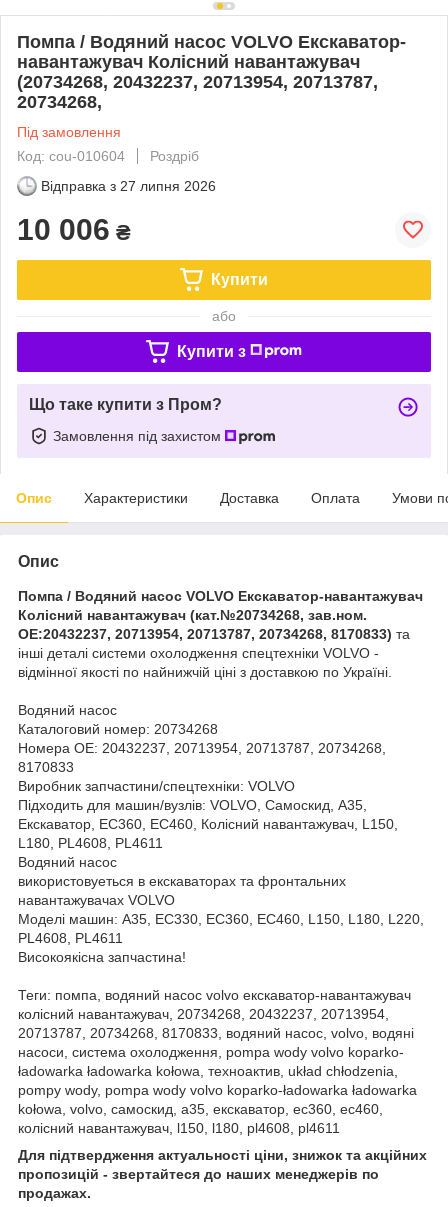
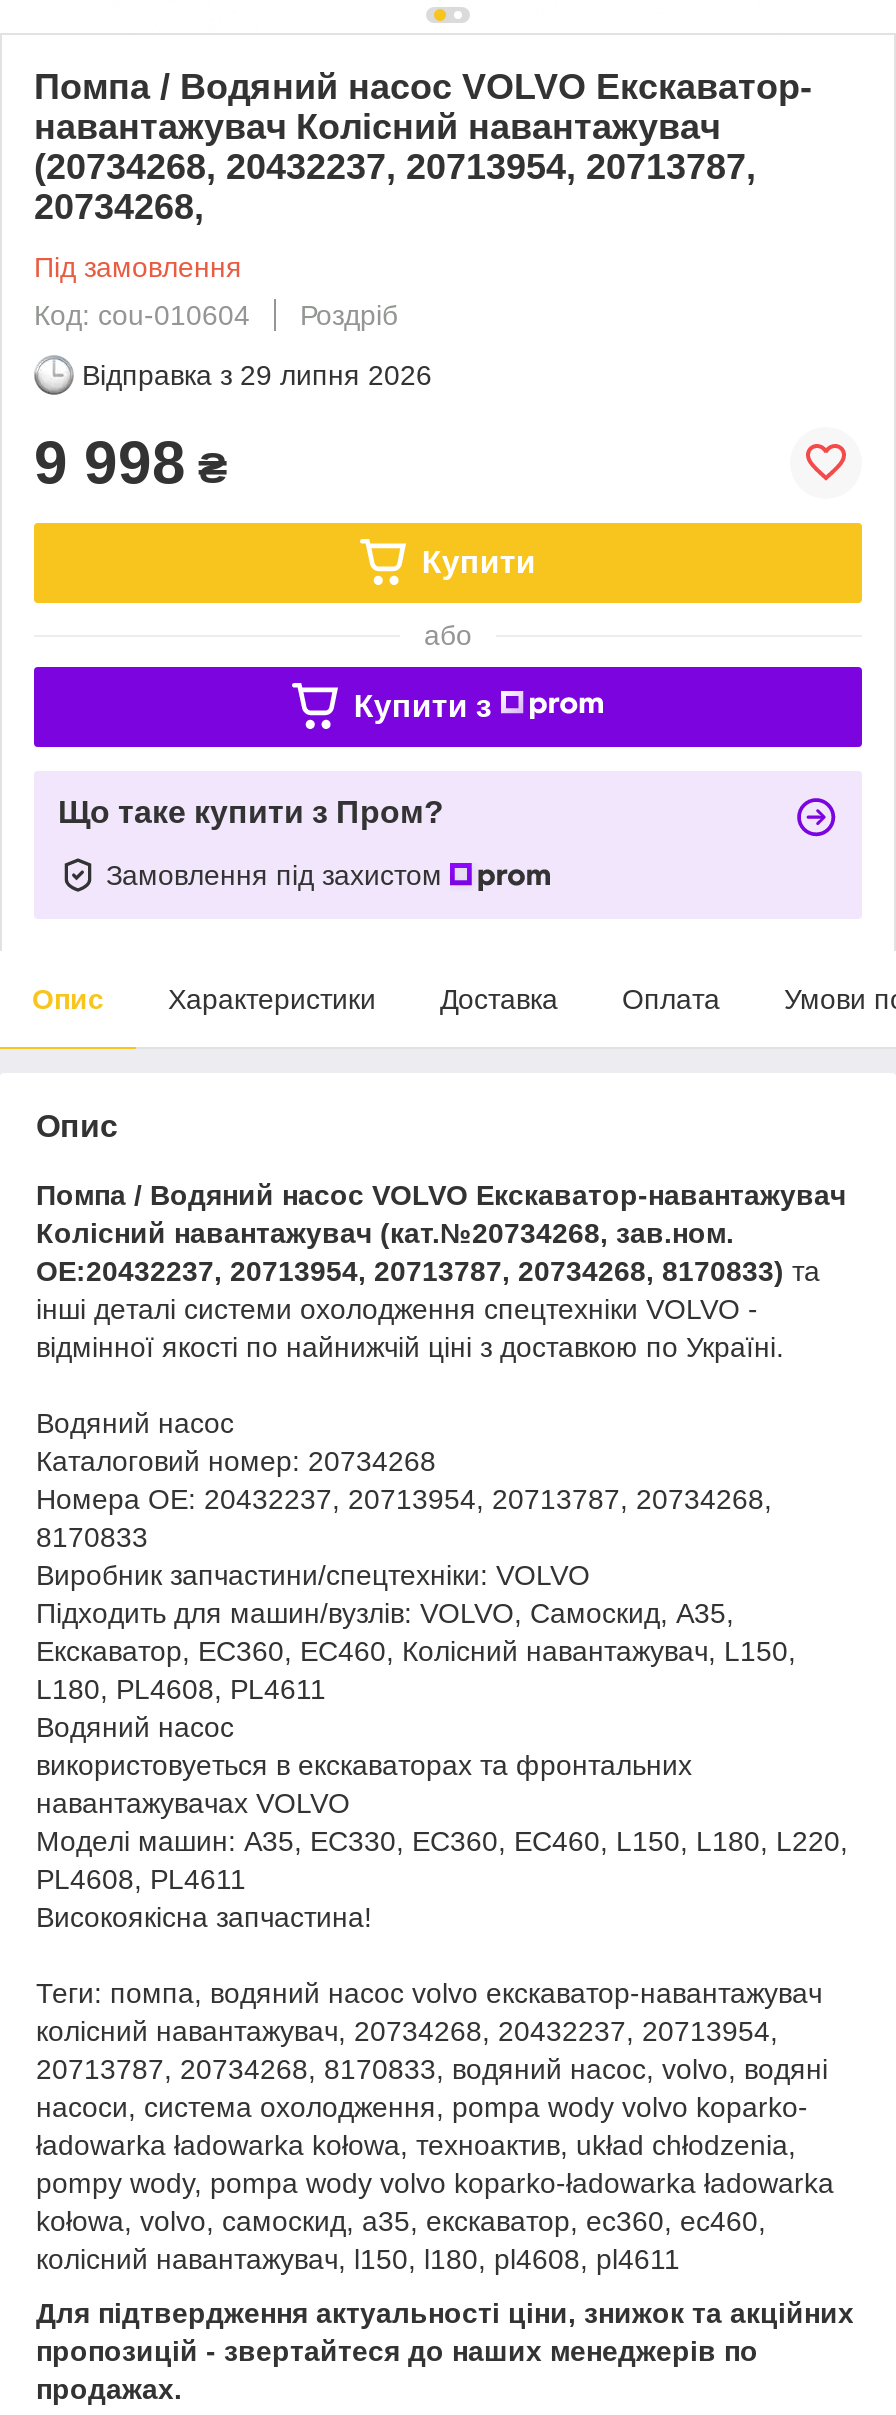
[41,178,216,194] Відправка з 27 липня 2026 -> [82,359,432,391] Відправка з 29 липня 2026
[17,213,131,246] 10 006 ₴ -> [34,429,228,495] 9 998 ₴

